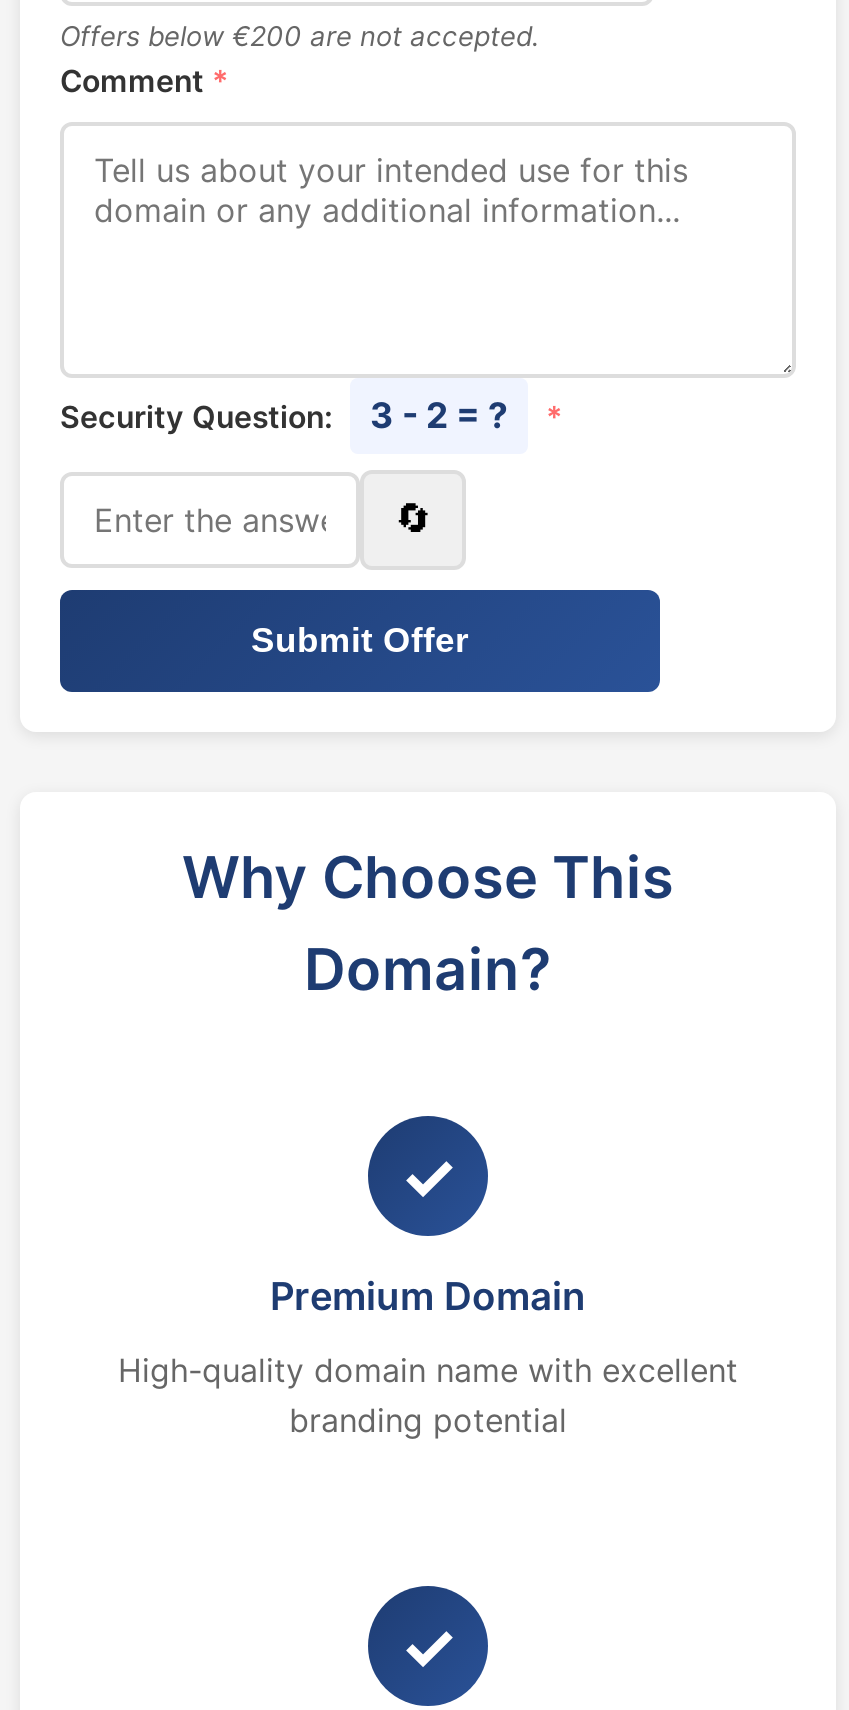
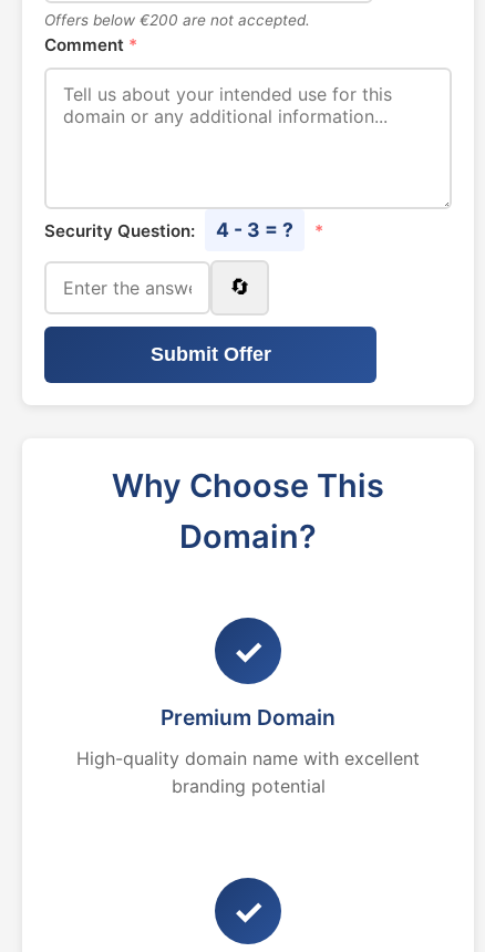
[370,394,508,436] 3 - 2 = ? -> [216,218,293,241] 4 - 3 = ?

